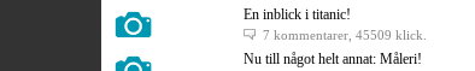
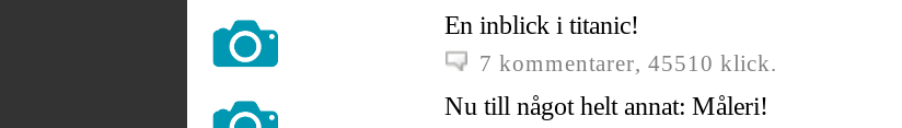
[262,29,426,42] 7 kommentarer, 45509 klick. -> [479,51,777,75] 7 kommentarer, 45510 klick.

